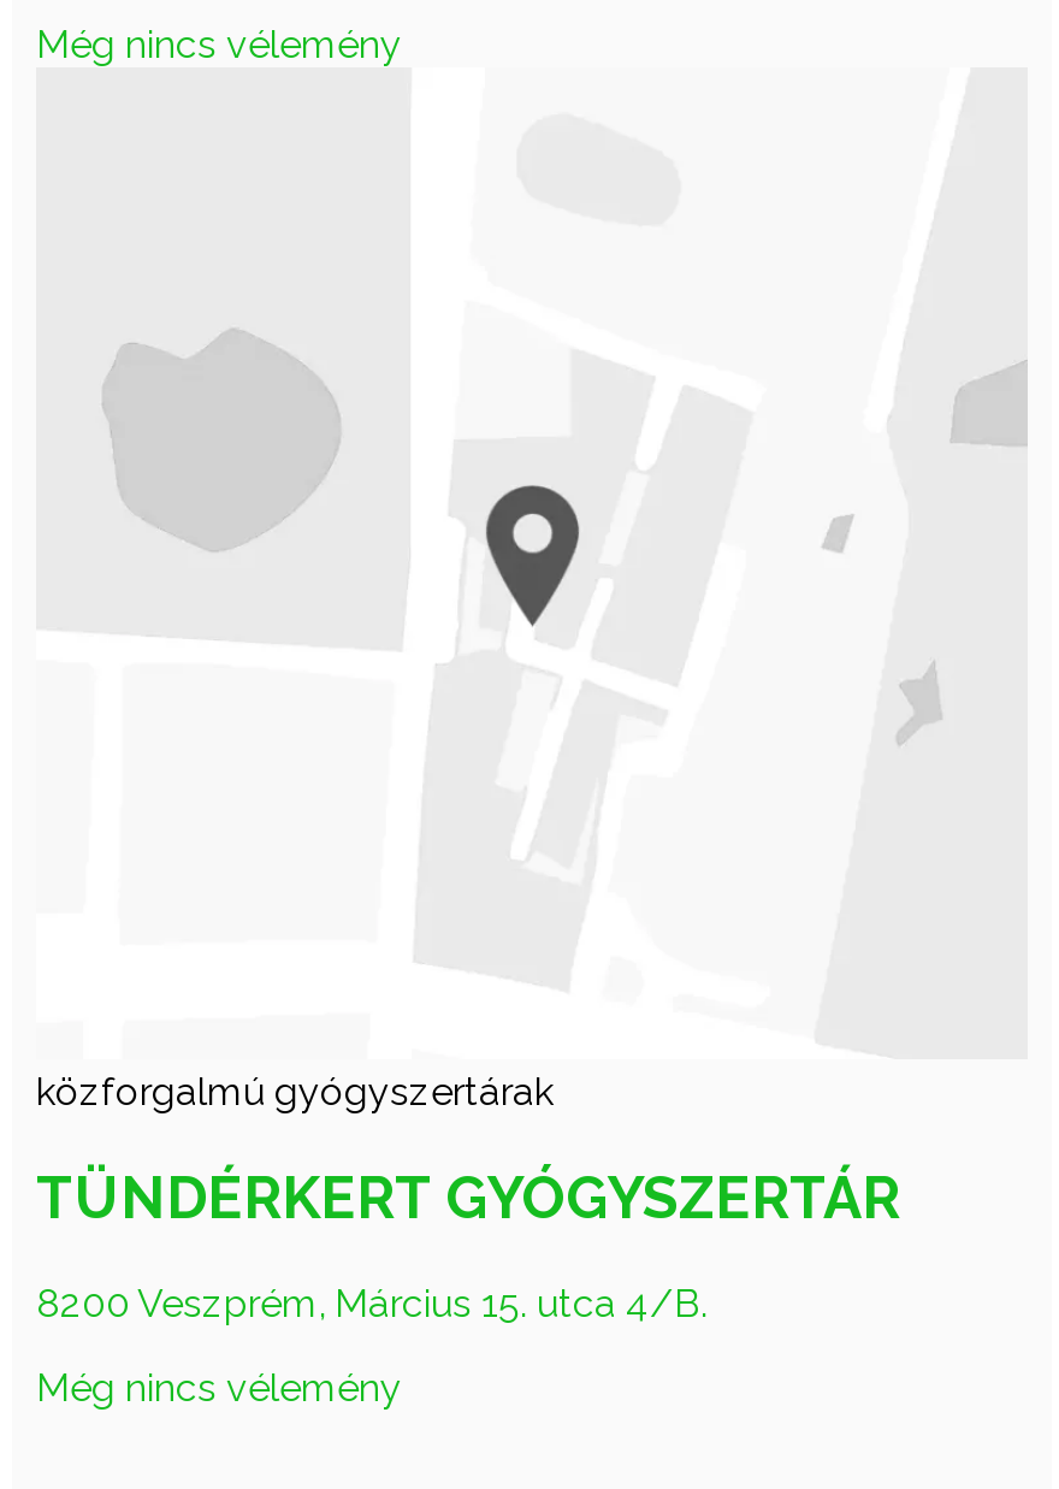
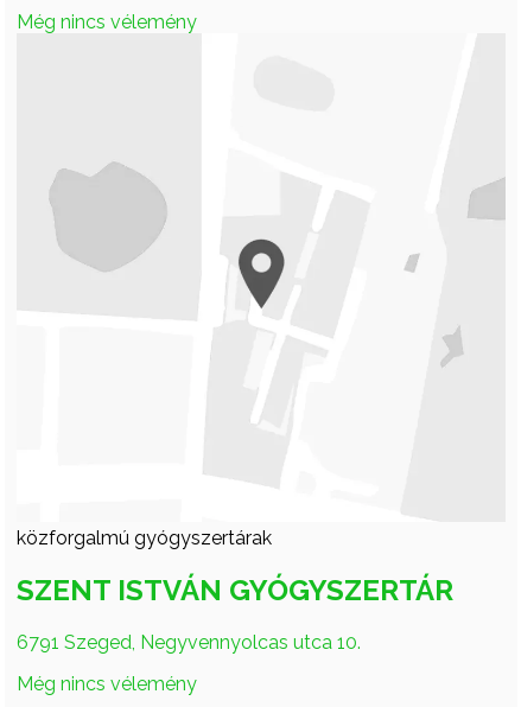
[36,1163,900,1233] TÜNDÉRKERT GYÓGYSZERTÁR -> [17,573,453,608] SZENT ISTVÁN GYÓGYSZERTÁR
[36,1281,708,1327] 8200 Veszprém, Március 15. utca 4/B. -> [17,631,361,654] 6791 Szeged, Negyvennyolcas utca 10.

